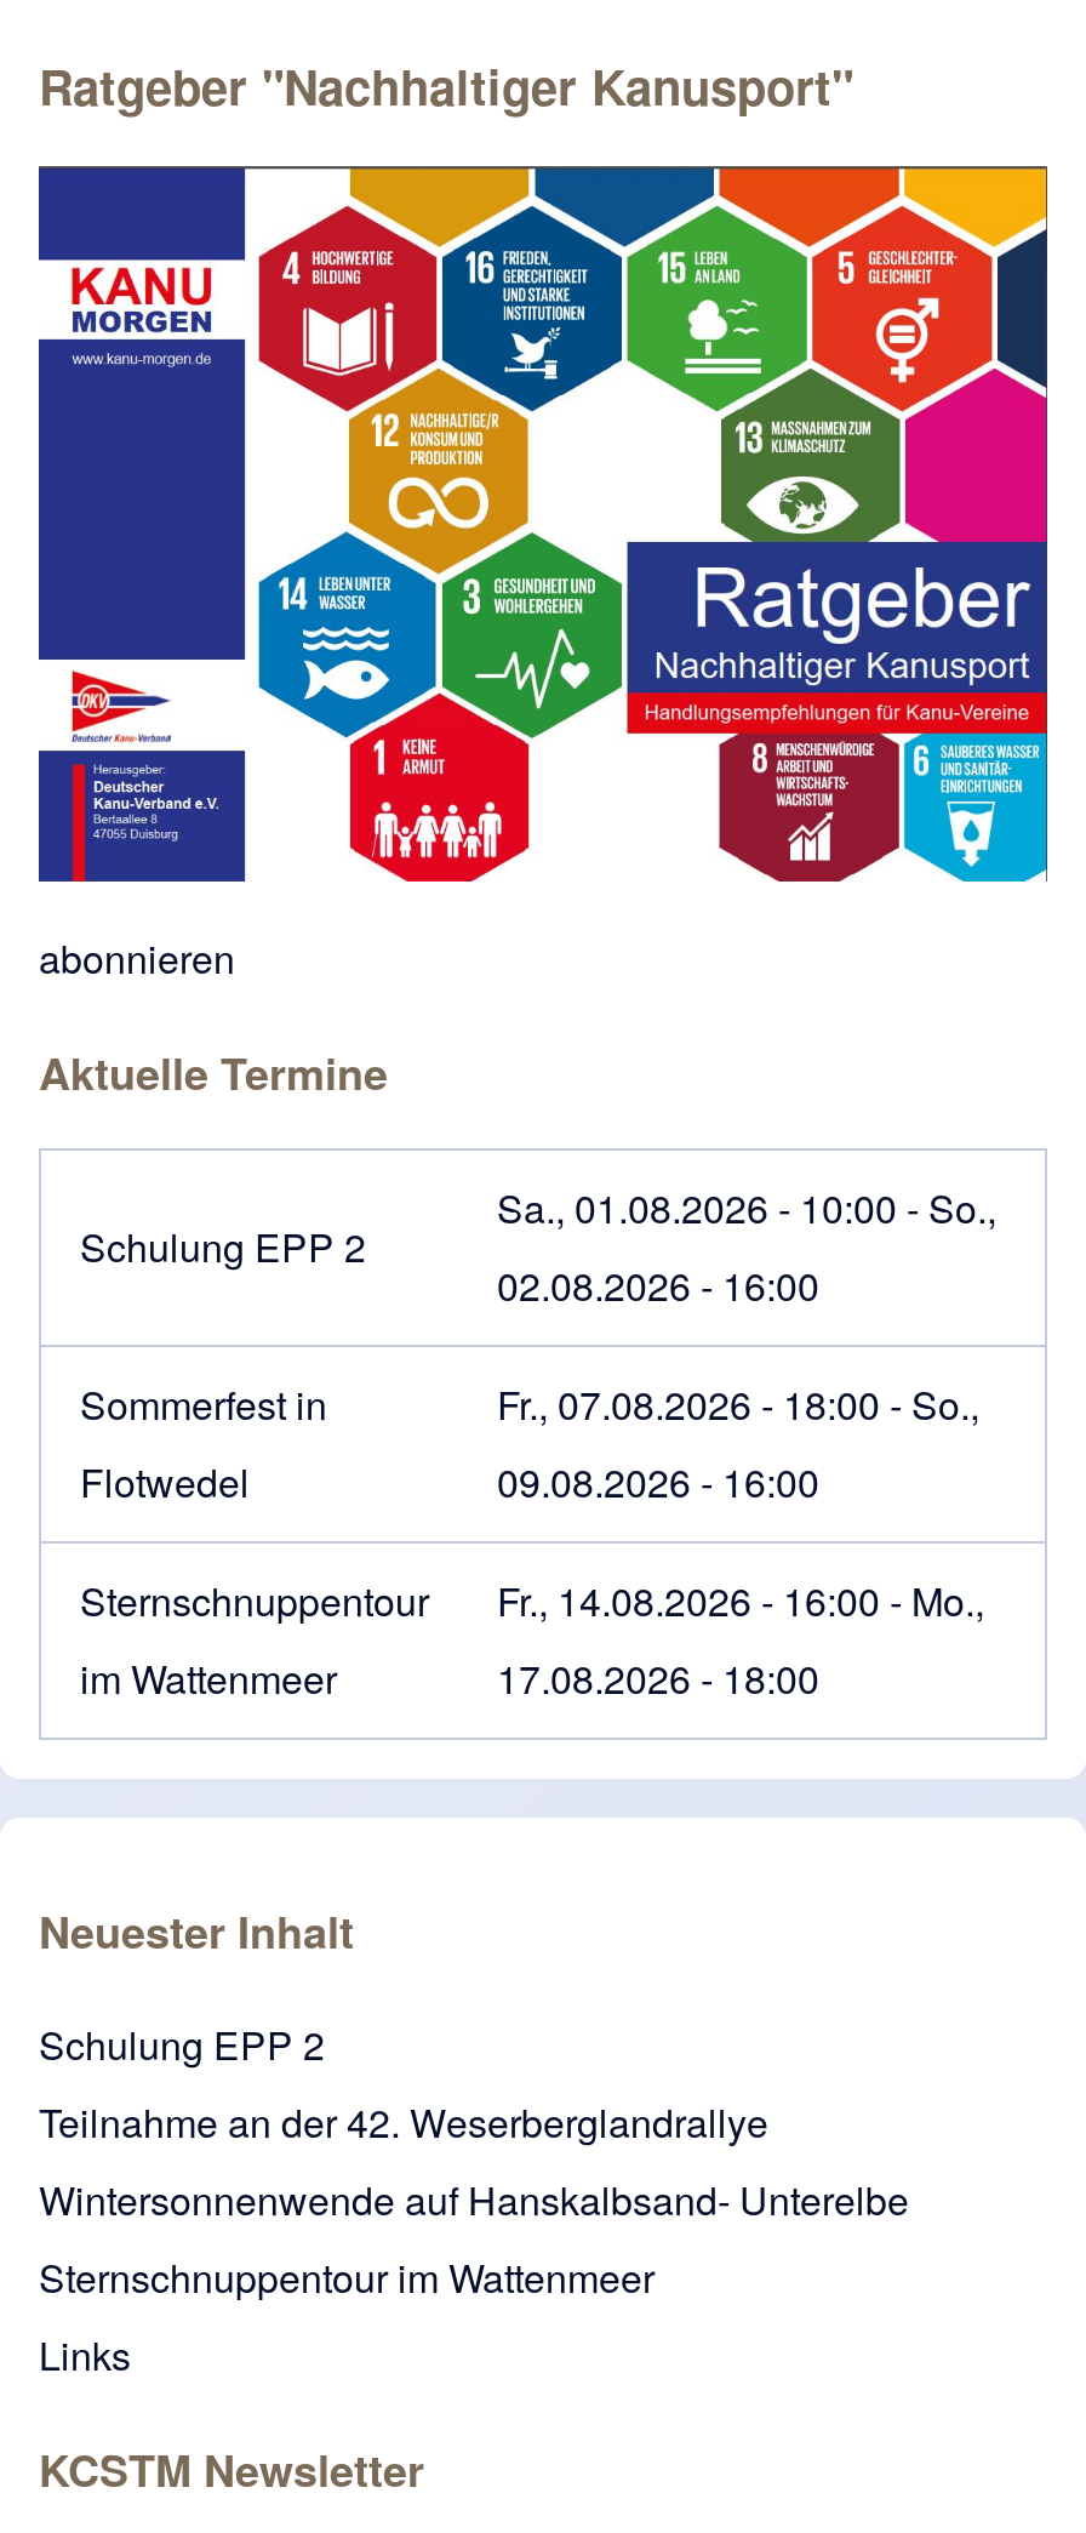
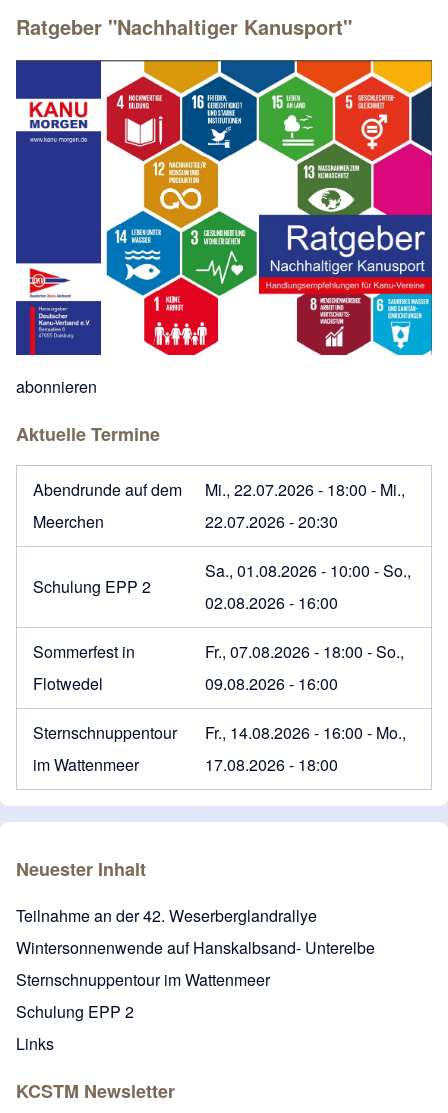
none -> [33,478,182,533] Abendrunde auf dem | Meerchen
none -> [205,478,405,533] Mi., 22.07.2026 - 18:00 - Mi., | 22.07.2026 - 20:30
[39,2016,325,2072] Schulung EPP 2 -> none
none -> [16,1000,134,1023] Schulung EPP 2

